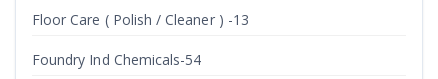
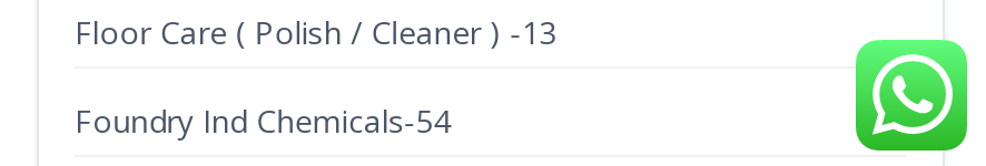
none -> [854,38,969,153] [image]

